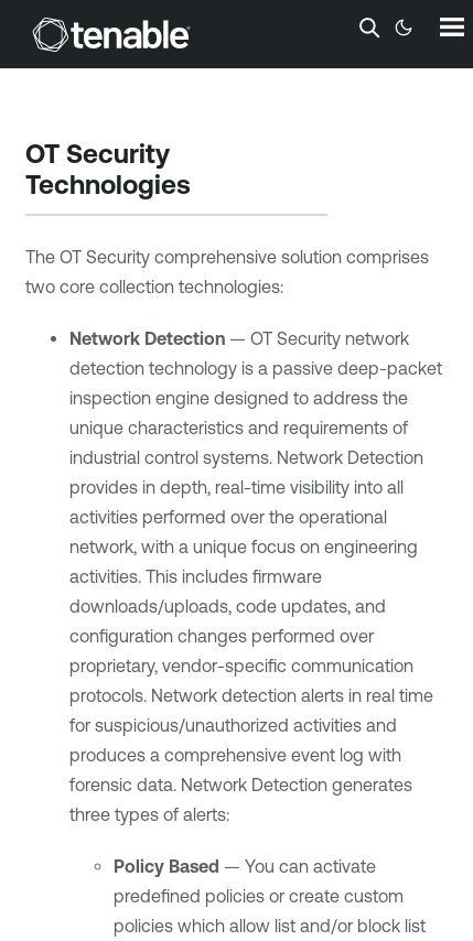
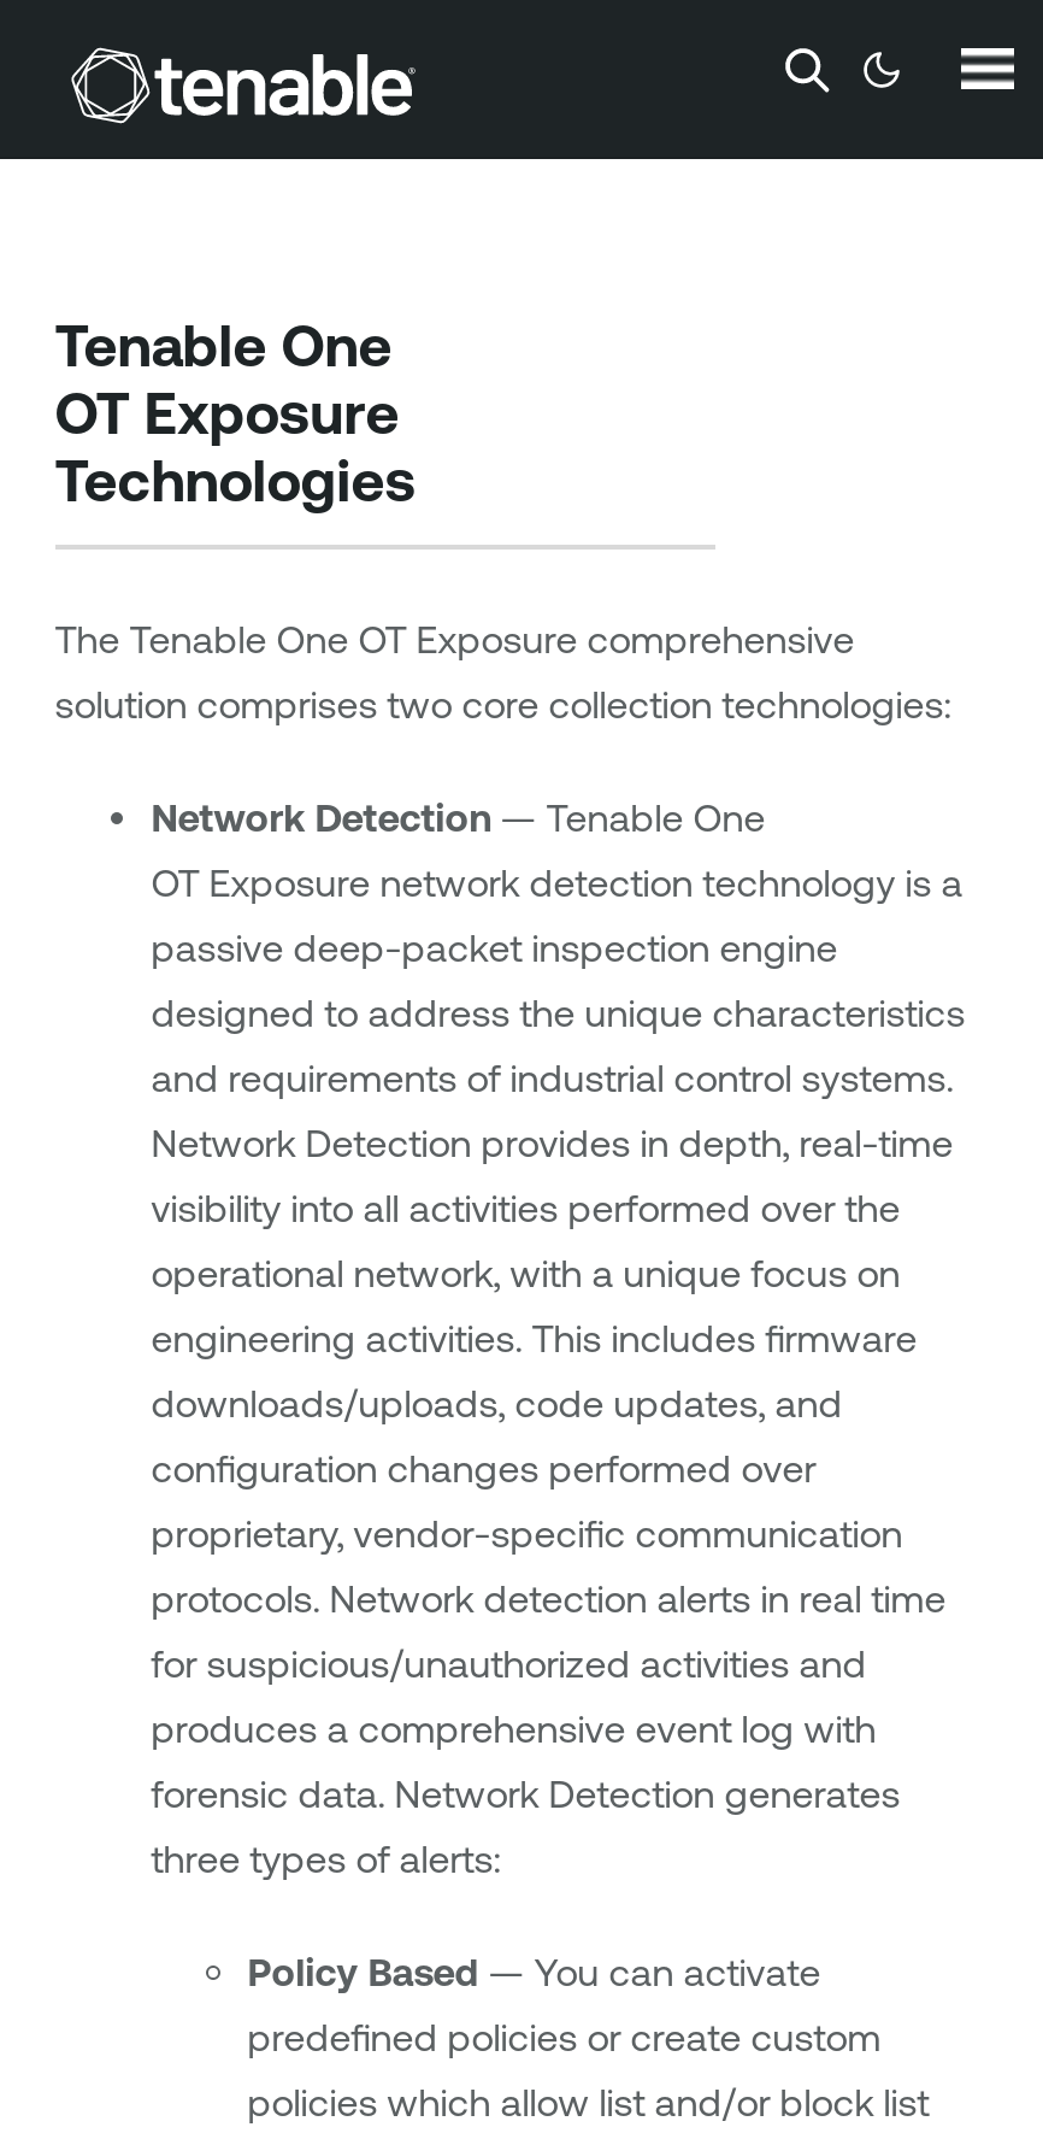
[25,138,170,169] OT Security -> [55,311,399,446] Tenable One | OT Exposure
[25,247,429,267] The OT Security comprehensive solution comprises -> [55,617,855,660] The Tenable One OT Exposure comprehensive
[25,277,283,296] two core collection technologies: -> [55,682,951,725] solution comprises two core collection technologies:
[69,328,409,348] Network Detection — OT Security network -> [151,795,766,839] Network Detection — Tenable One
[69,358,442,378] detection technology is a passive deep-packet -> [151,860,963,904] OT Exposure network detection technology is a
[69,388,408,408] inspection engine designed to address the -> [151,926,838,969] passive deep-packet inspection engine
[69,418,408,437] unique characteristics and requirements of -> [151,991,965,1034] designed to address the unique characteristics
[69,447,423,467] industrial control systems. Network Detection -> [151,1056,953,1099] and requirements of industrial control systems.
[69,477,403,497] provides in depth, real-time visibility into all -> [151,1121,953,1164] Network Detection provides in depth, real-time
[69,507,387,527] activities performed over the operational -> [151,1186,900,1229] visibility into all activities performed over the
[69,537,418,556] network, with a unique focus on engineering -> [151,1251,900,1294] operational network, with a unique focus on
[69,566,322,586] activities. This includes firmware -> [151,1316,917,1359] engineering activities. This includes firmware

